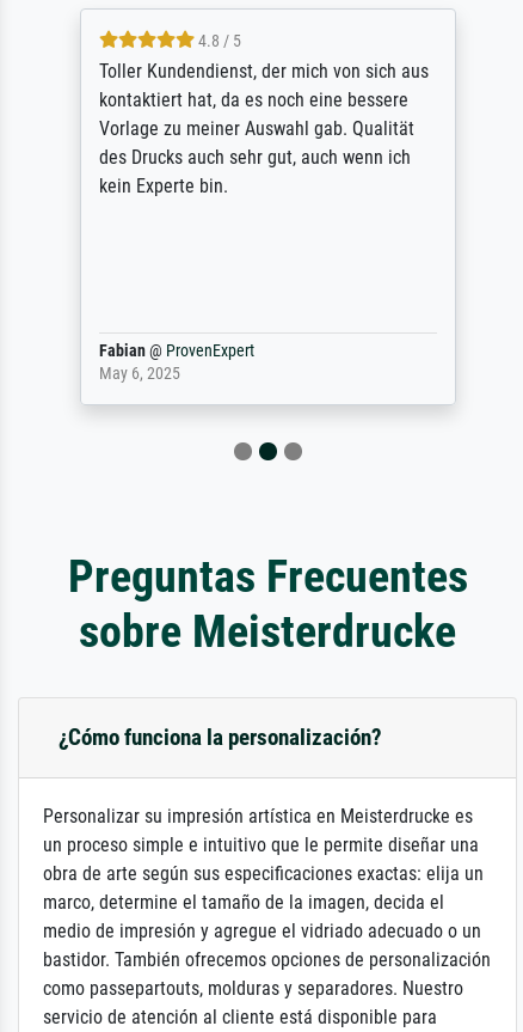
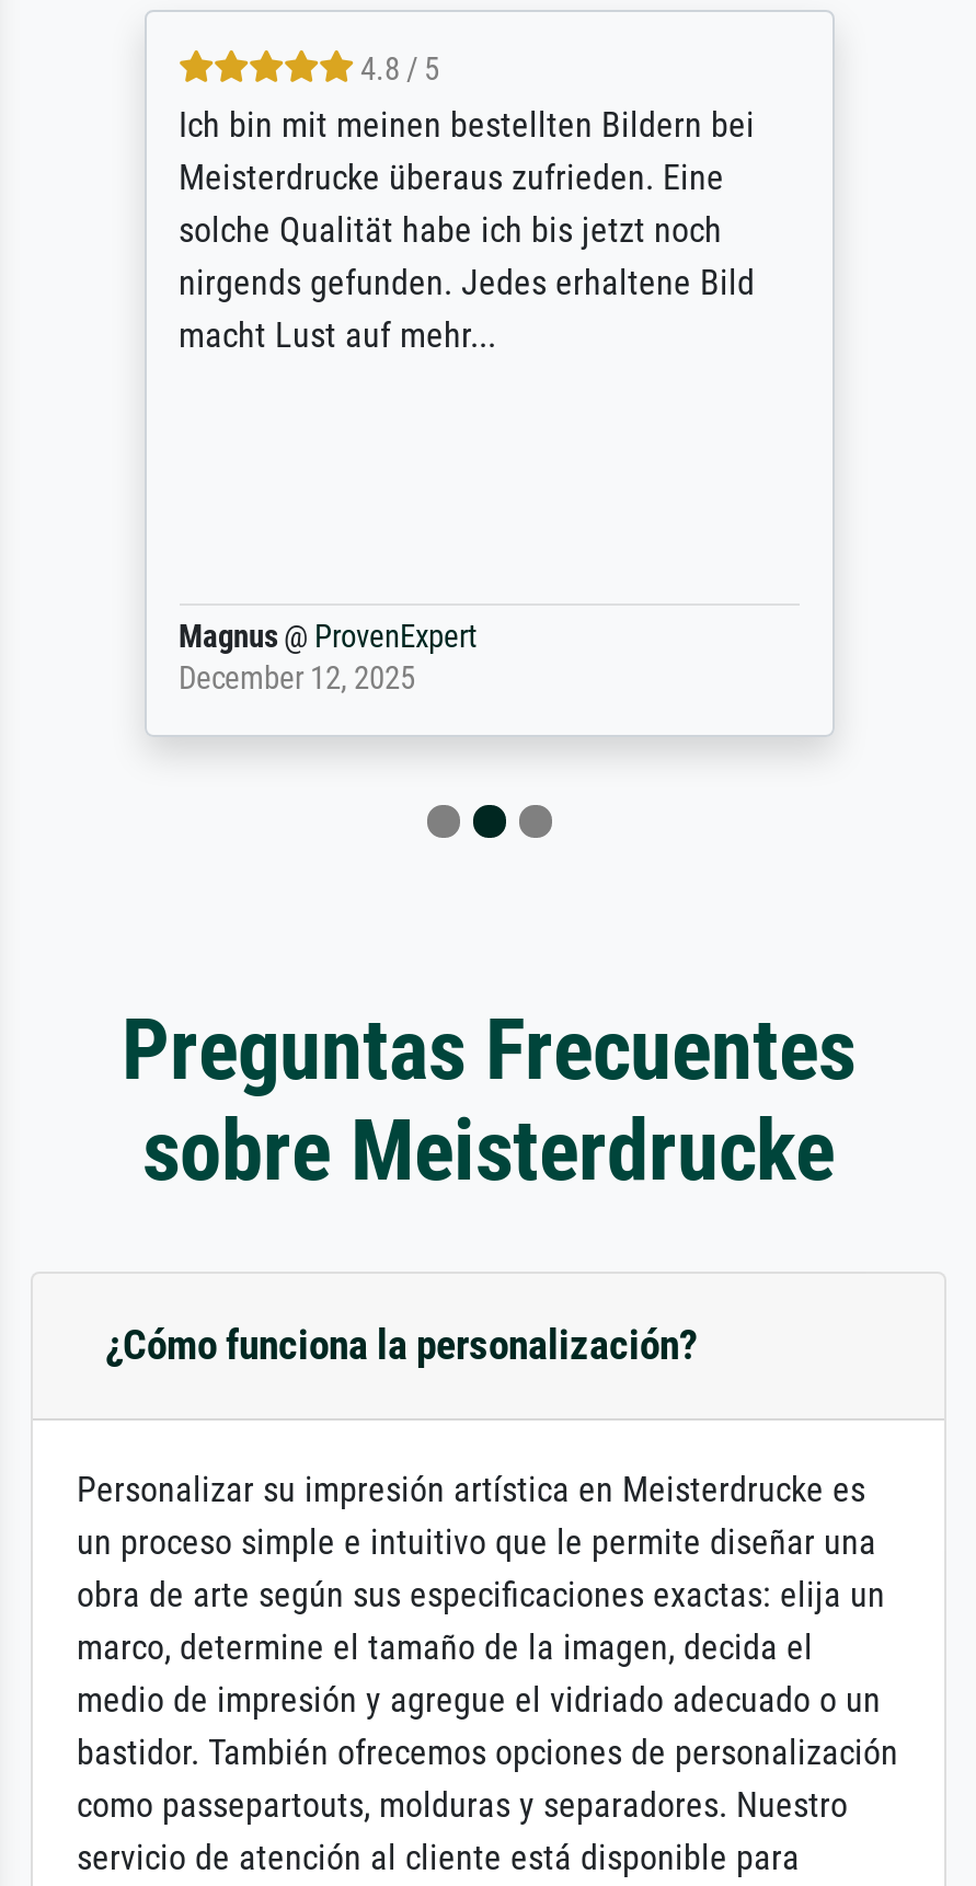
[99,59,428,197] Toller Kundendienst, der mich von sich aus | kontaktiert hat, da es noch eine bessere | Vorlage zu meiner Auswahl gab. Qualität | des Drucks auch sehr gut, auch wenn ich | kein Experte bin. -> [179,104,755,356] Ich bin mit meinen bestellten Bildern bei | Meisterdrucke überaus zufrieden. Eine | solche Qualität habe ich bis jetzt noch | nirgends gefunden. Jedes erhaltene Bild | macht Lust auf mehr...
[99,340,254,384] Fabian @ ProvenExpert | May 6, 2025 -> [179,619,476,698] Magnus @ ProvenExpert | December 12, 2025

